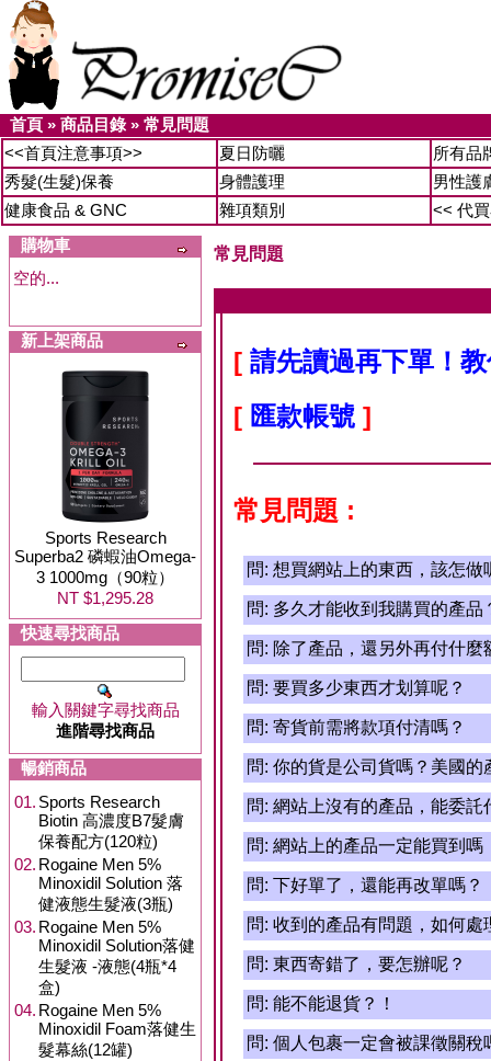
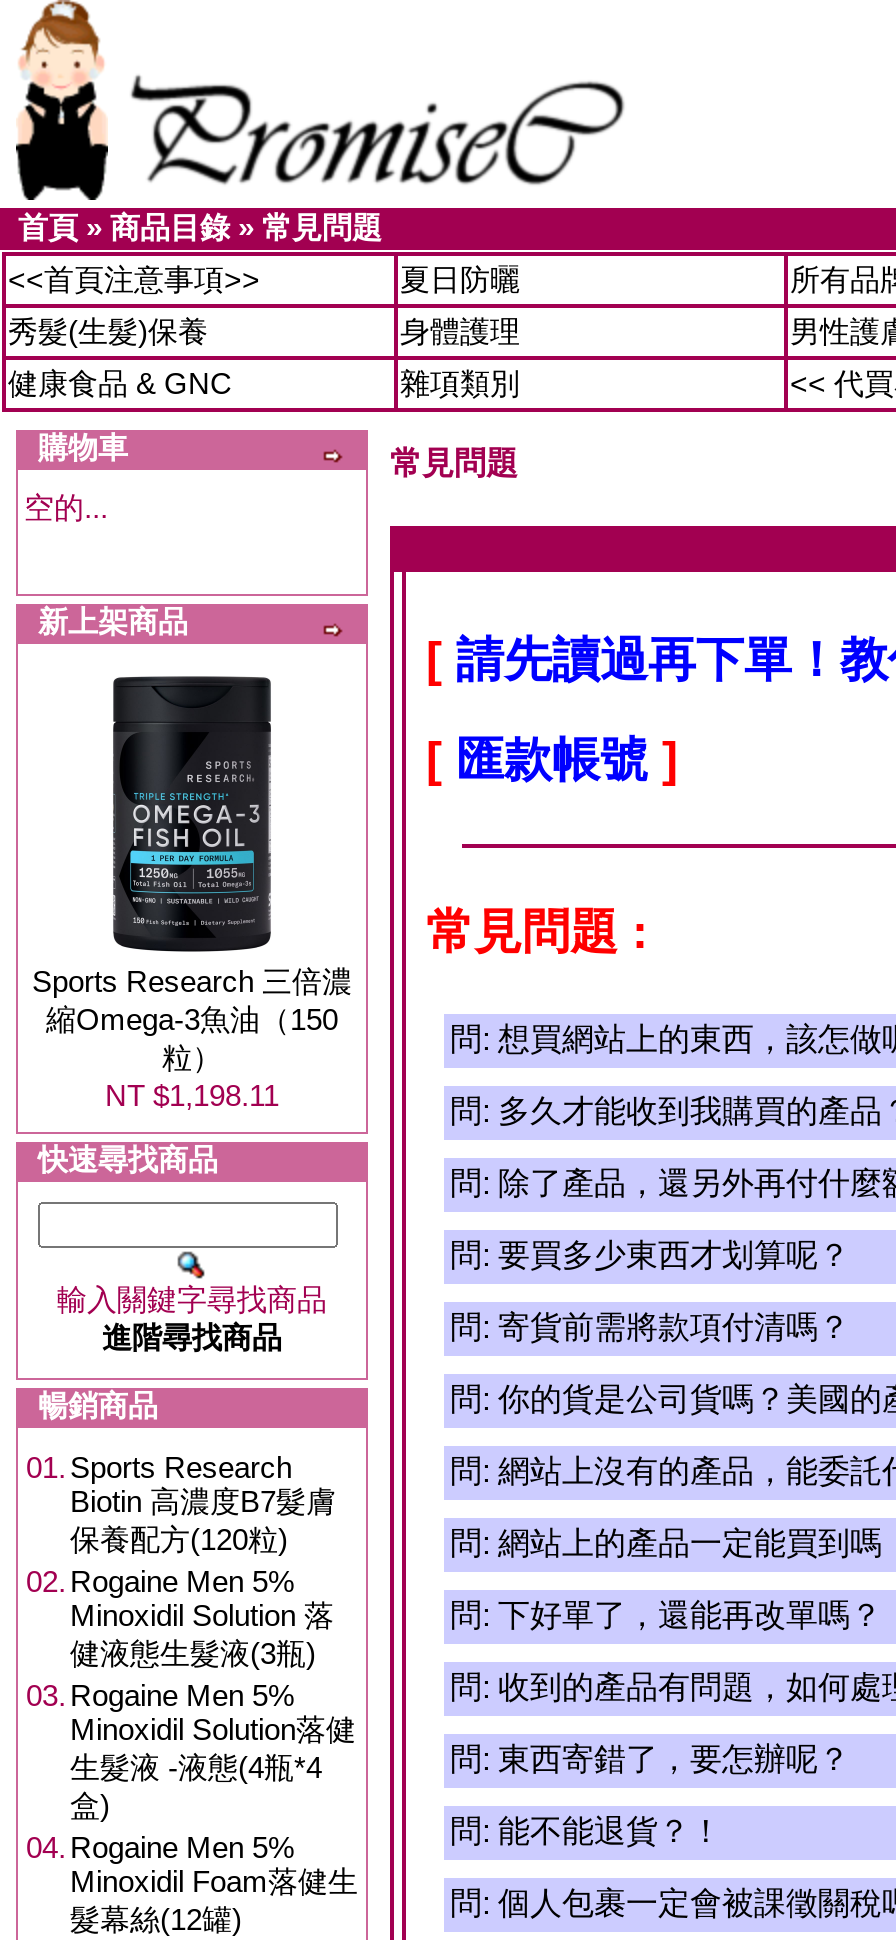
[69,435,141,480] [image] -> [114,792,266,924] [image]
[14,528,196,607] Sports Research | Superba2 磷蝦油Omega- | 3 1000mg（90粒） | NT $1,295.28 -> [32,964,352,1112] Sports Research 三倍濃 | 縮Omega-3魚油（150 | 粒） | NT $1,198.11

